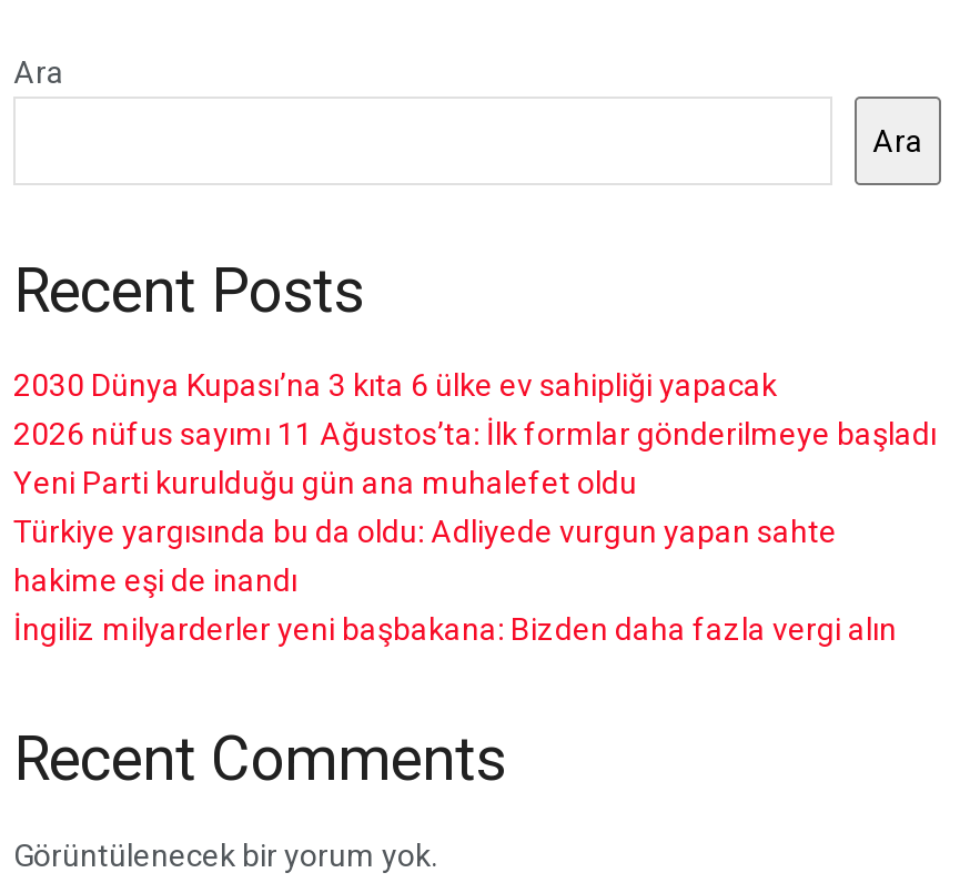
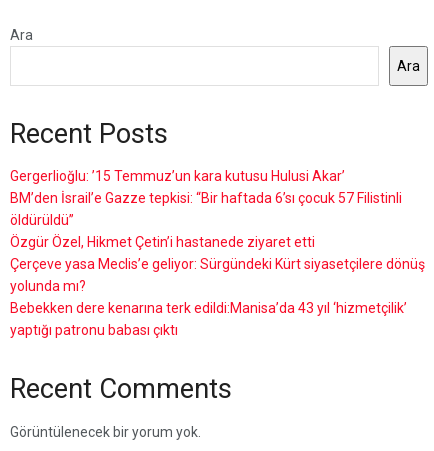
[13,368,937,648] 2030 Dünya Kupası’na 3 kıta 6 ülke ev sahipliği yapacak | 2026 nüfus sayımı 11 Ağustos’ta: İlk formlar gönderilmeye başladı | Yeni Parti kurulduğu gün ana muhalefet oldu | Türkiye yargısında bu da oldu: Adliyede vurgun yapan sahte | hakime eşi de inandı | İngiliz milyarderler yeni başbakana: Bizden daha fazla vergi alın -> [10,168,425,338] Gergerlioğlu: ’15 Temmuz’un kara kutusu Hulusi Akar’ | BM’den İsrail’e Gazze tepkisi: “Bir haftada 6’sı çocuk 57 Filistinli | öldürüldü” | Özgür Özel, Hikmet Çetin’i hastanede ziyaret etti | Çerçeve yasa Meclis’e geliyor: Sürgündeki Kürt siyasetçilere dönüş | yolunda mı? | Bebekken dere kenarına terk edildi:Manisa’da 43 yıl ‘hizmetçilik’ | yaptığı patronu babası çıktı

